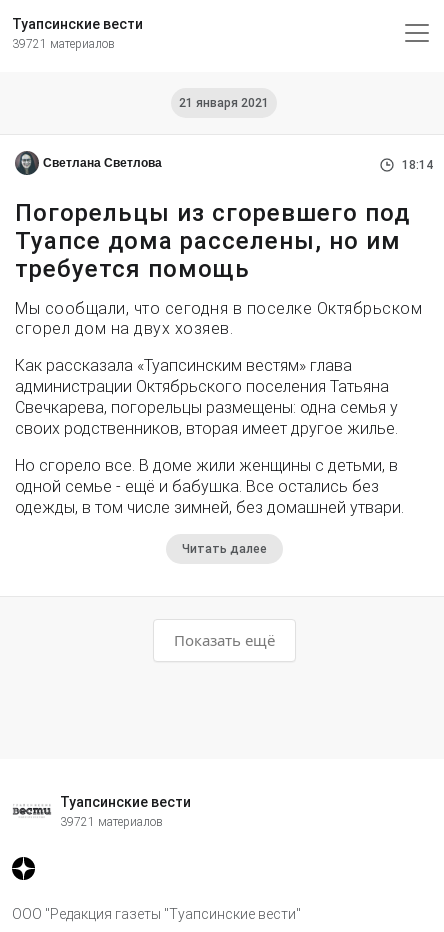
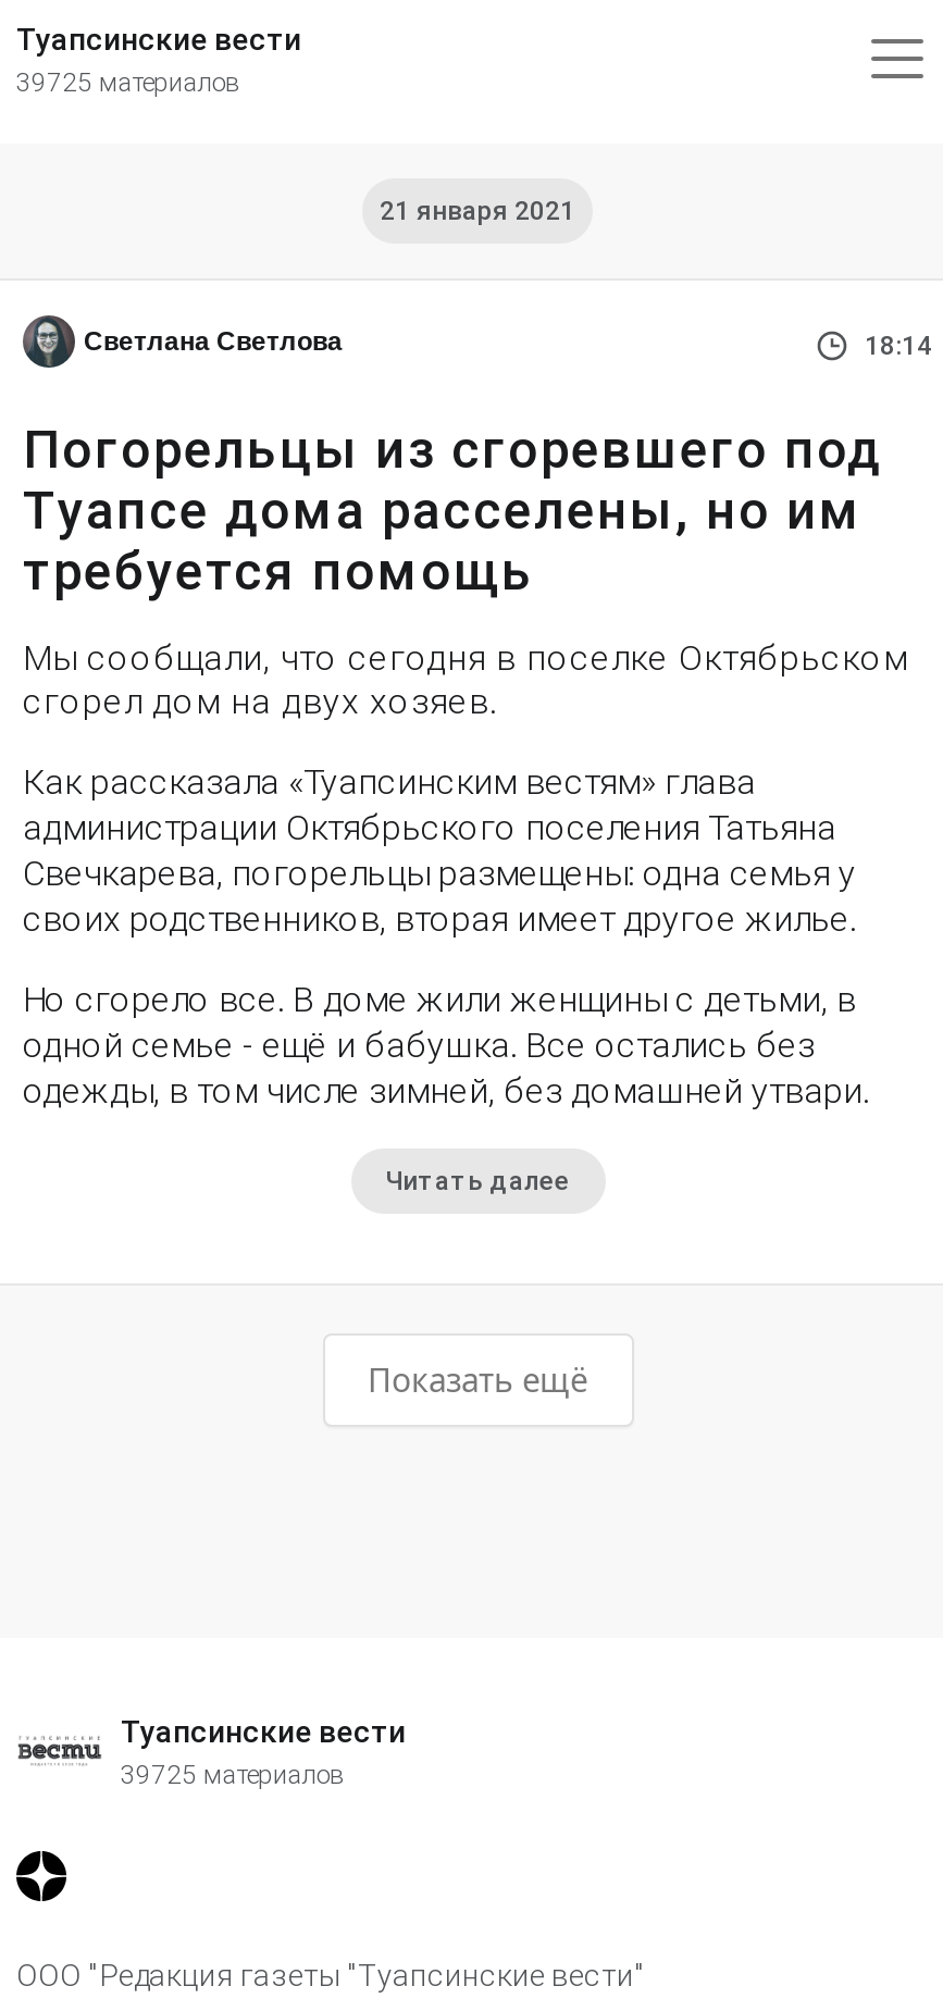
[12,37,115,51] 39721 материалов -> [16,67,240,98] 39725 материалов
[60,815,163,829] 39721 материалов -> [121,1760,345,1790] 39725 материалов

